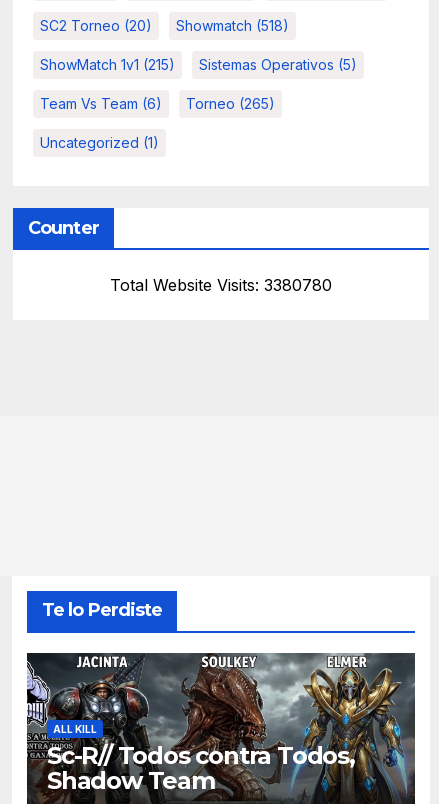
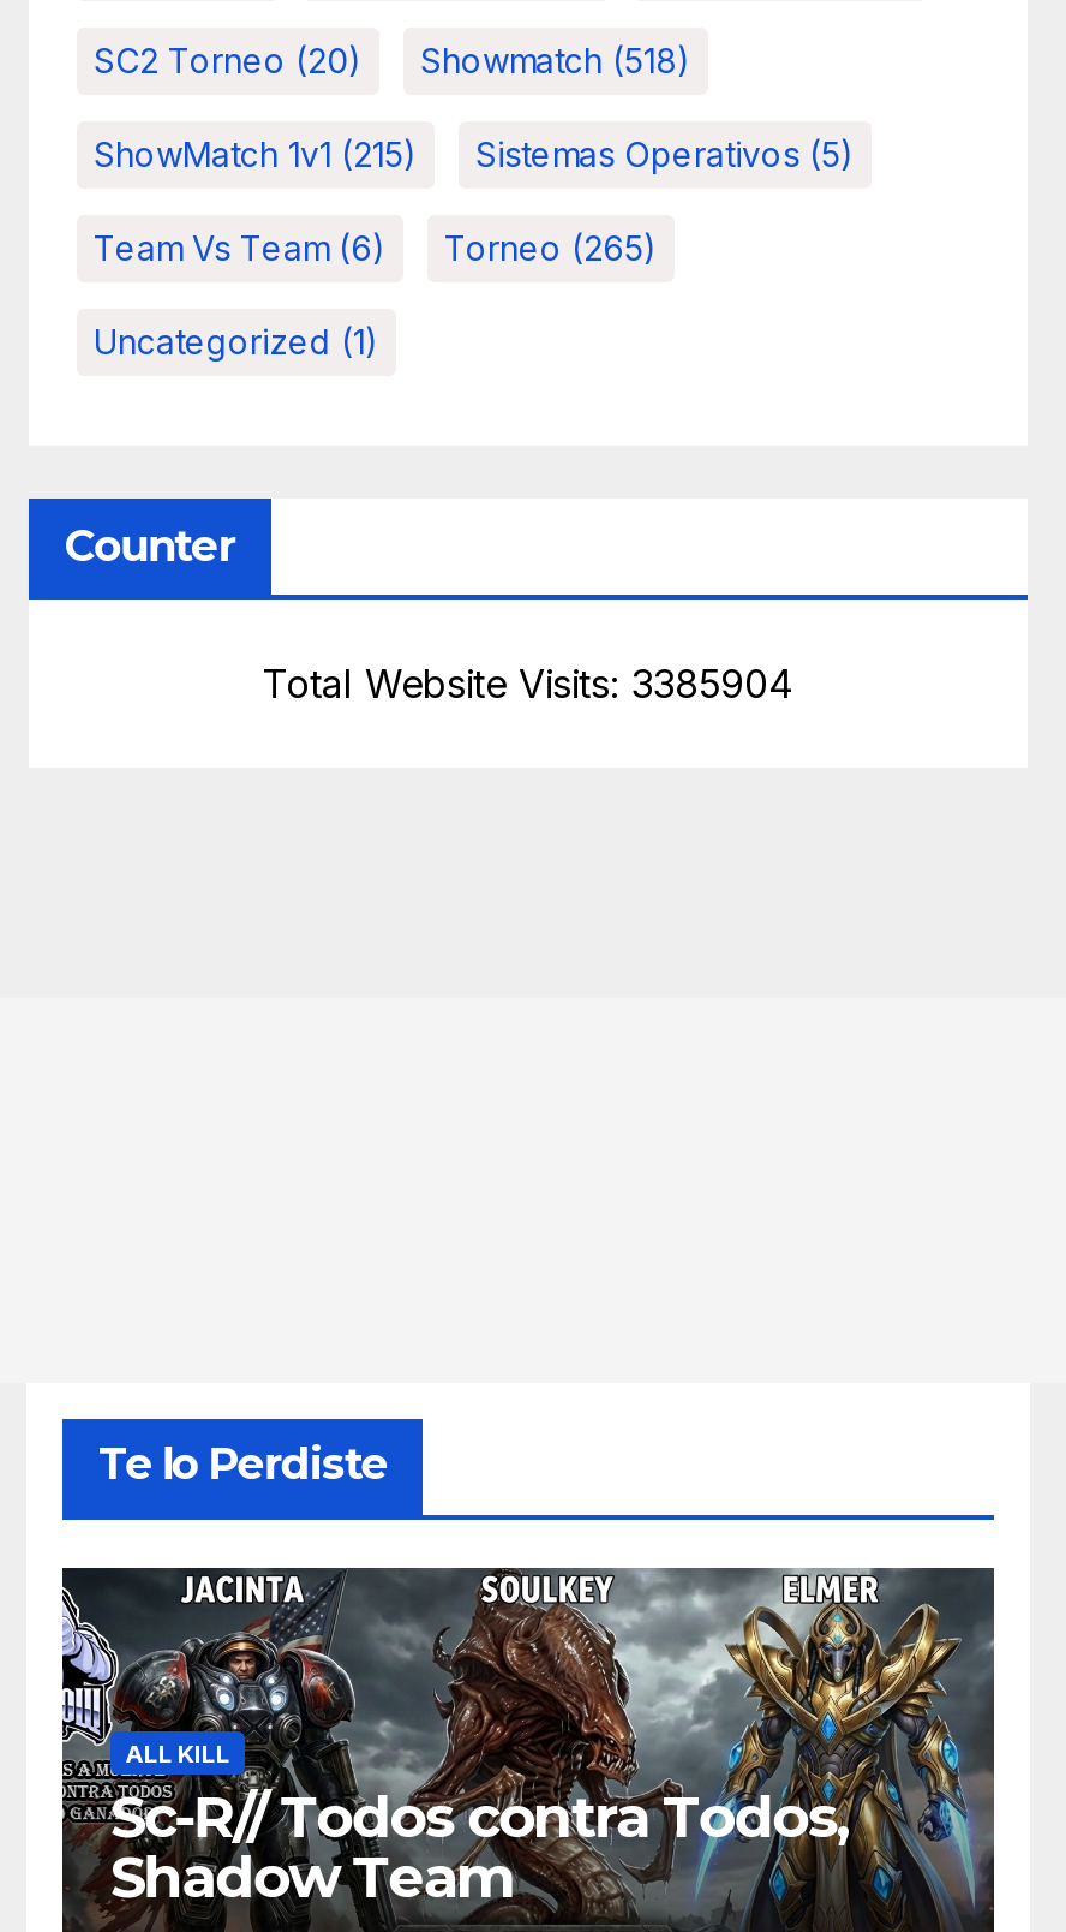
[110,275,332,295] Total Website Visits: 3380780 -> [262,660,795,708] Total Website Visits: 3385904

